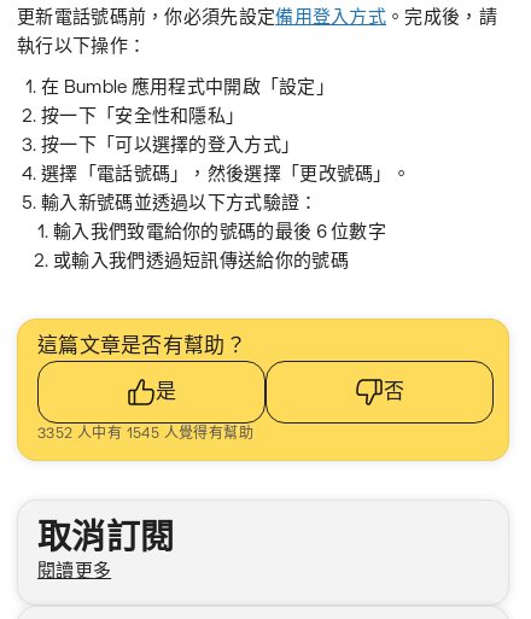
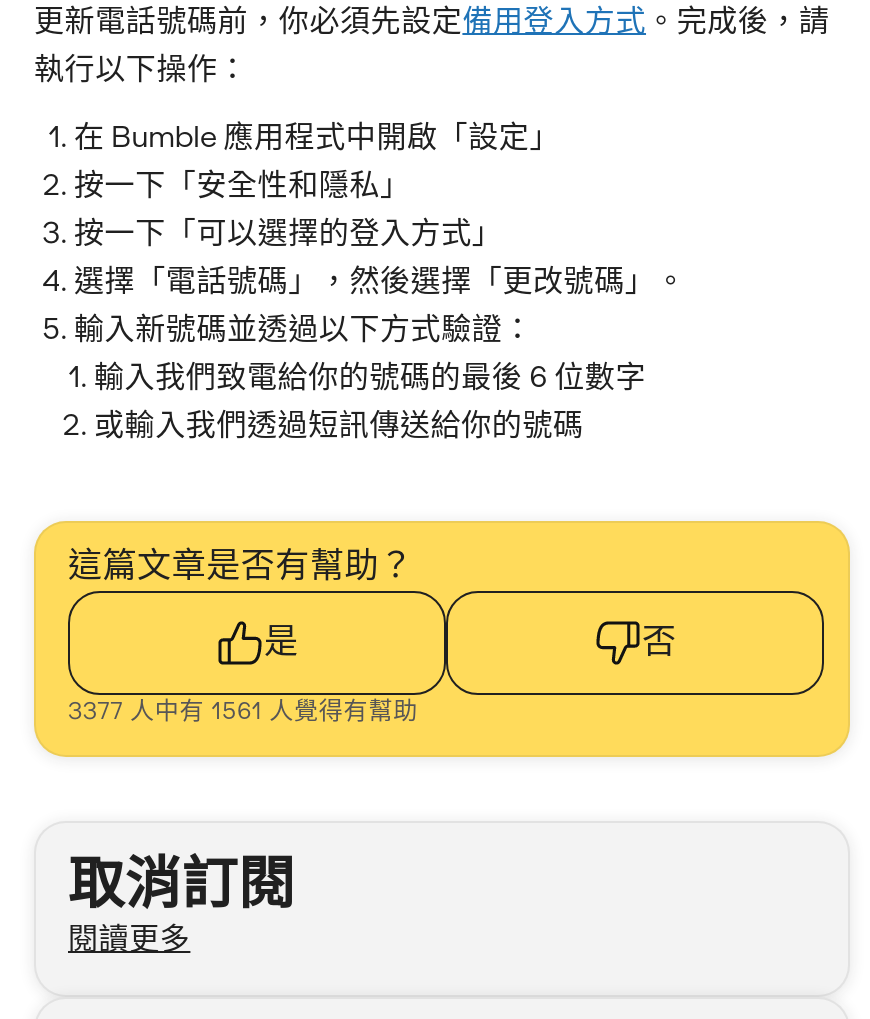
[37,427,253,442] 3352 人中有 1545 人覺得有幫助 -> [68,701,418,725] 3377 人中有 1561 人覺得有幫助

